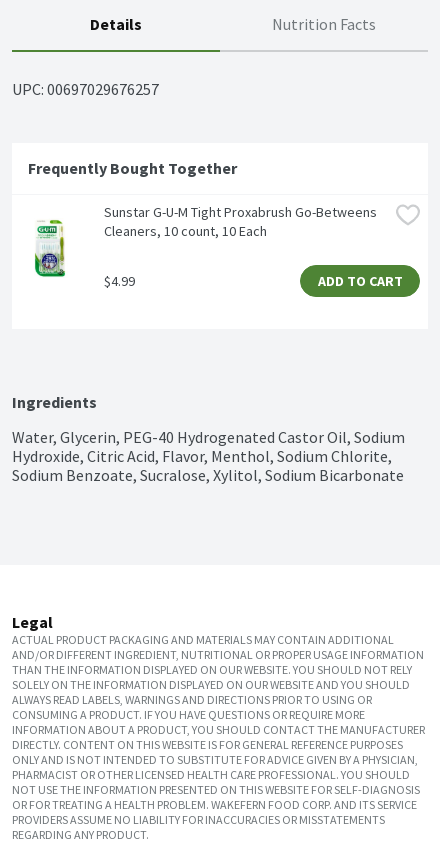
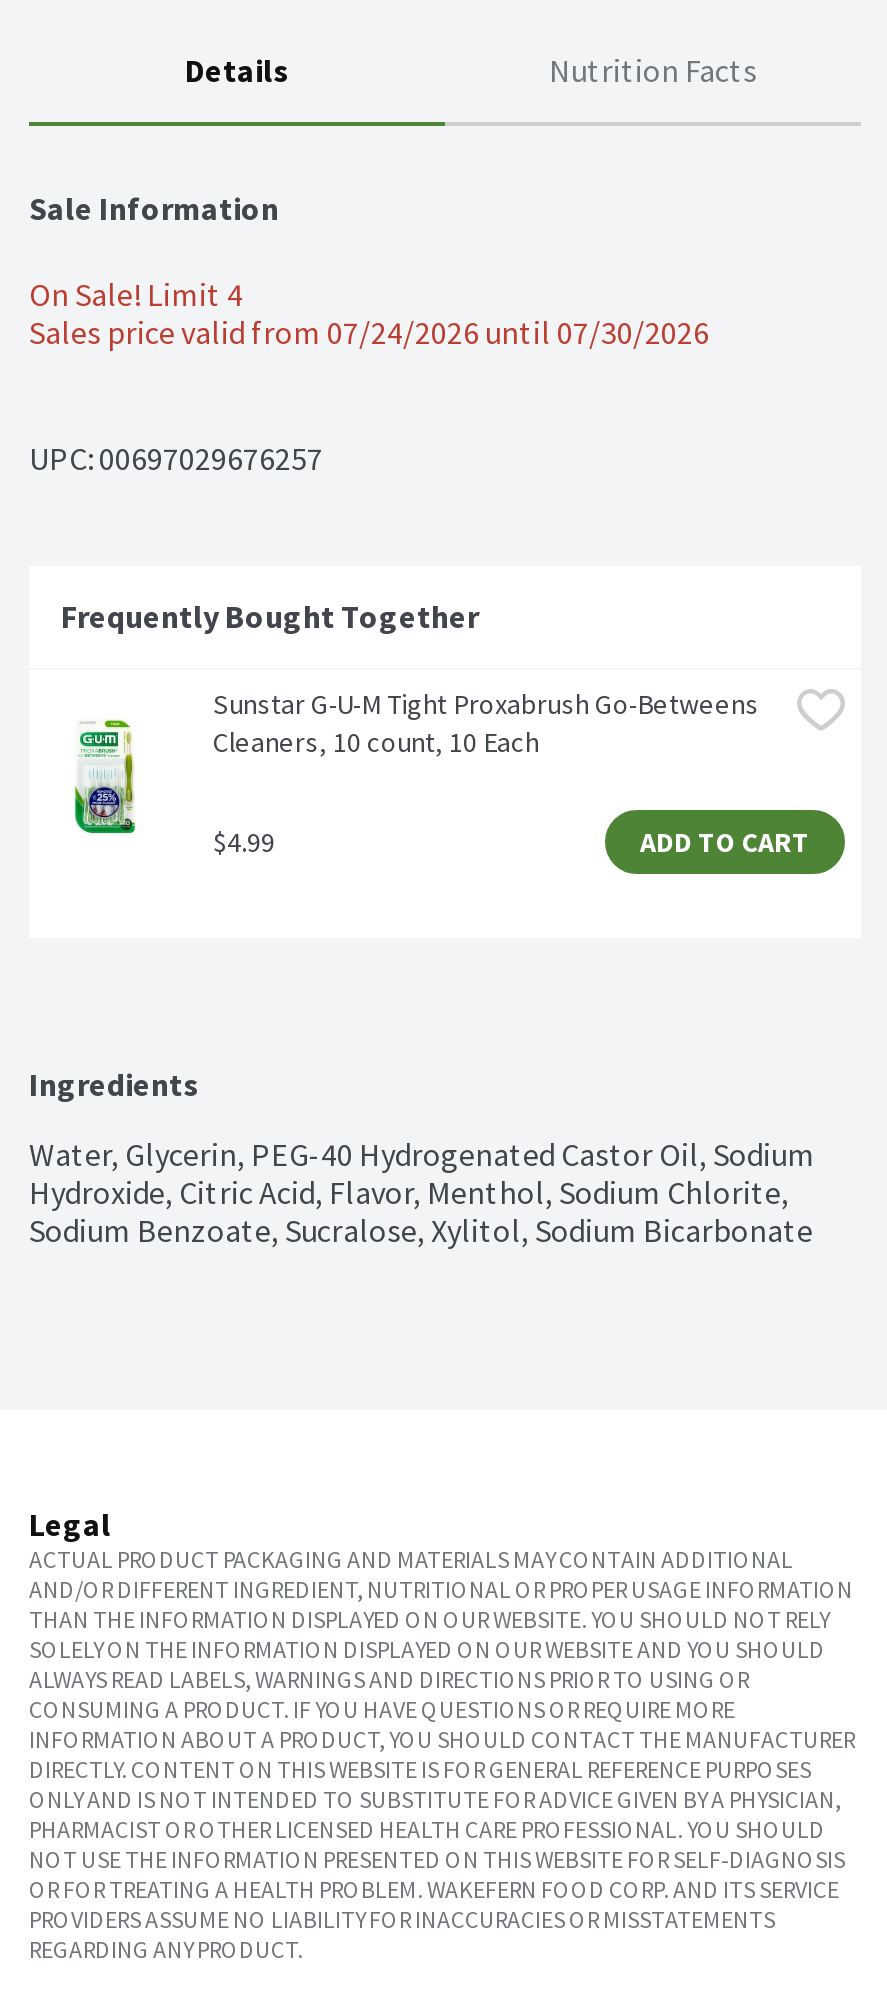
none -> [29,189,709,353] Sale Information | On Sale! Limit 4 | Sales price valid from 07/24/2026 until 07/30/2026

